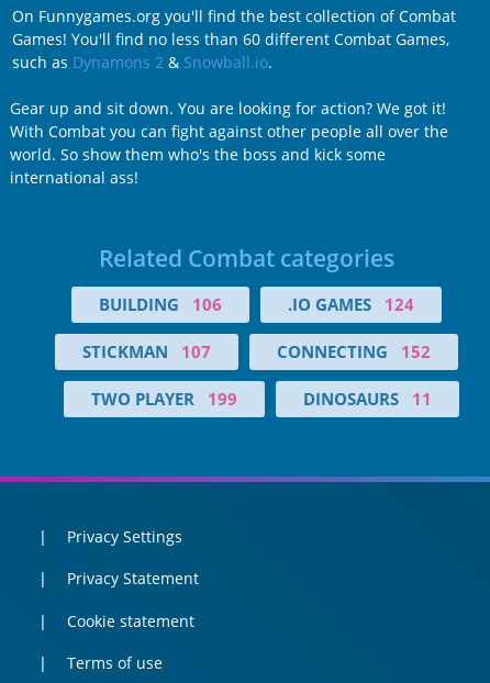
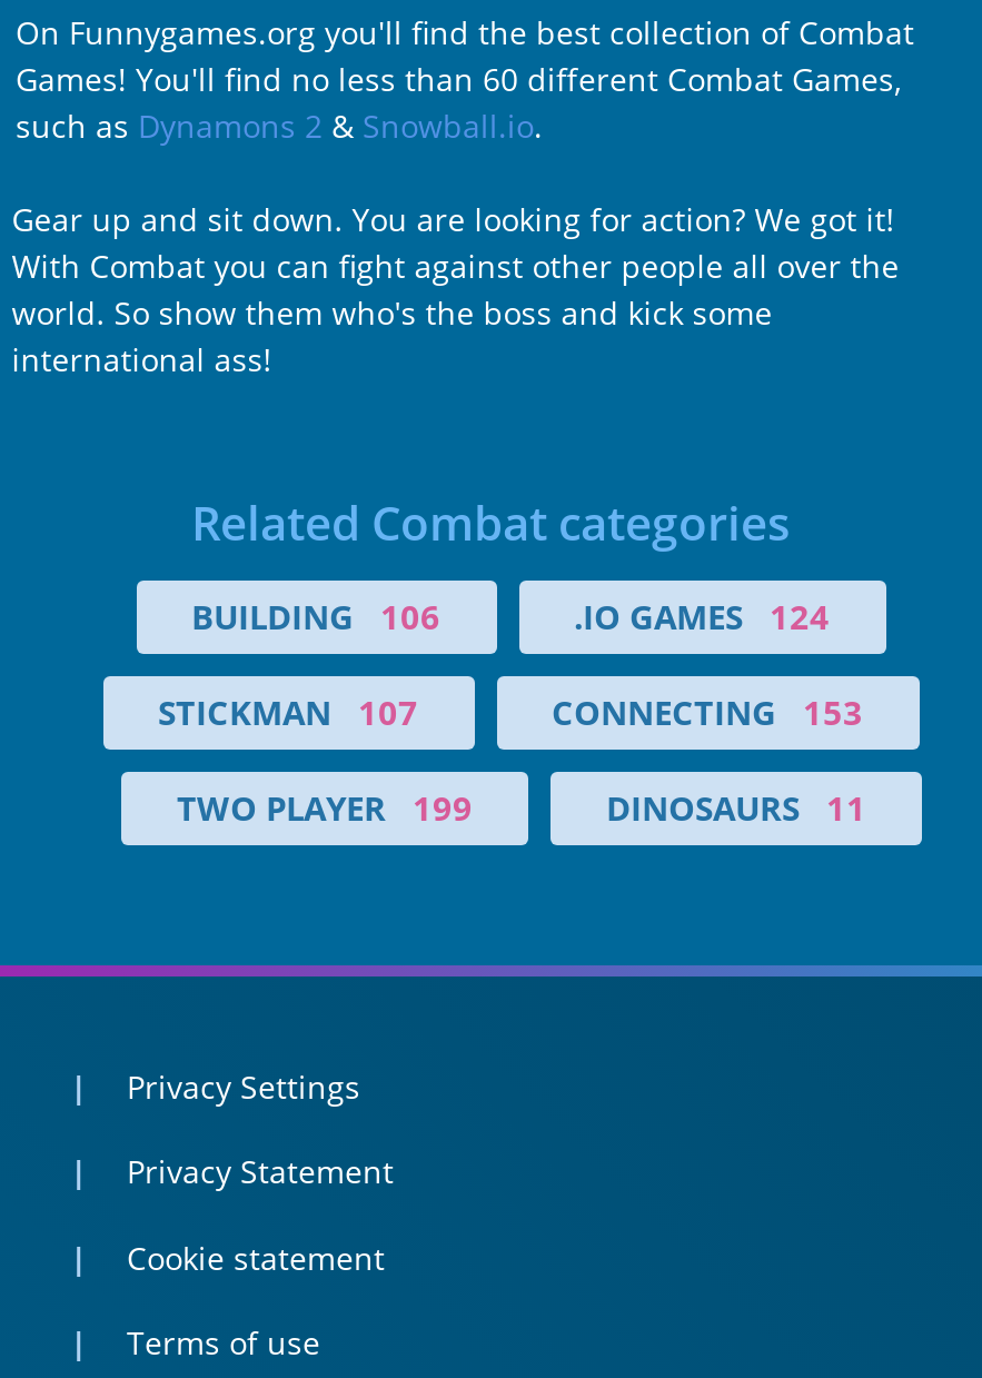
[276,341,430,362] CONNECTING 152 -> [552,690,863,734] CONNECTING 153

